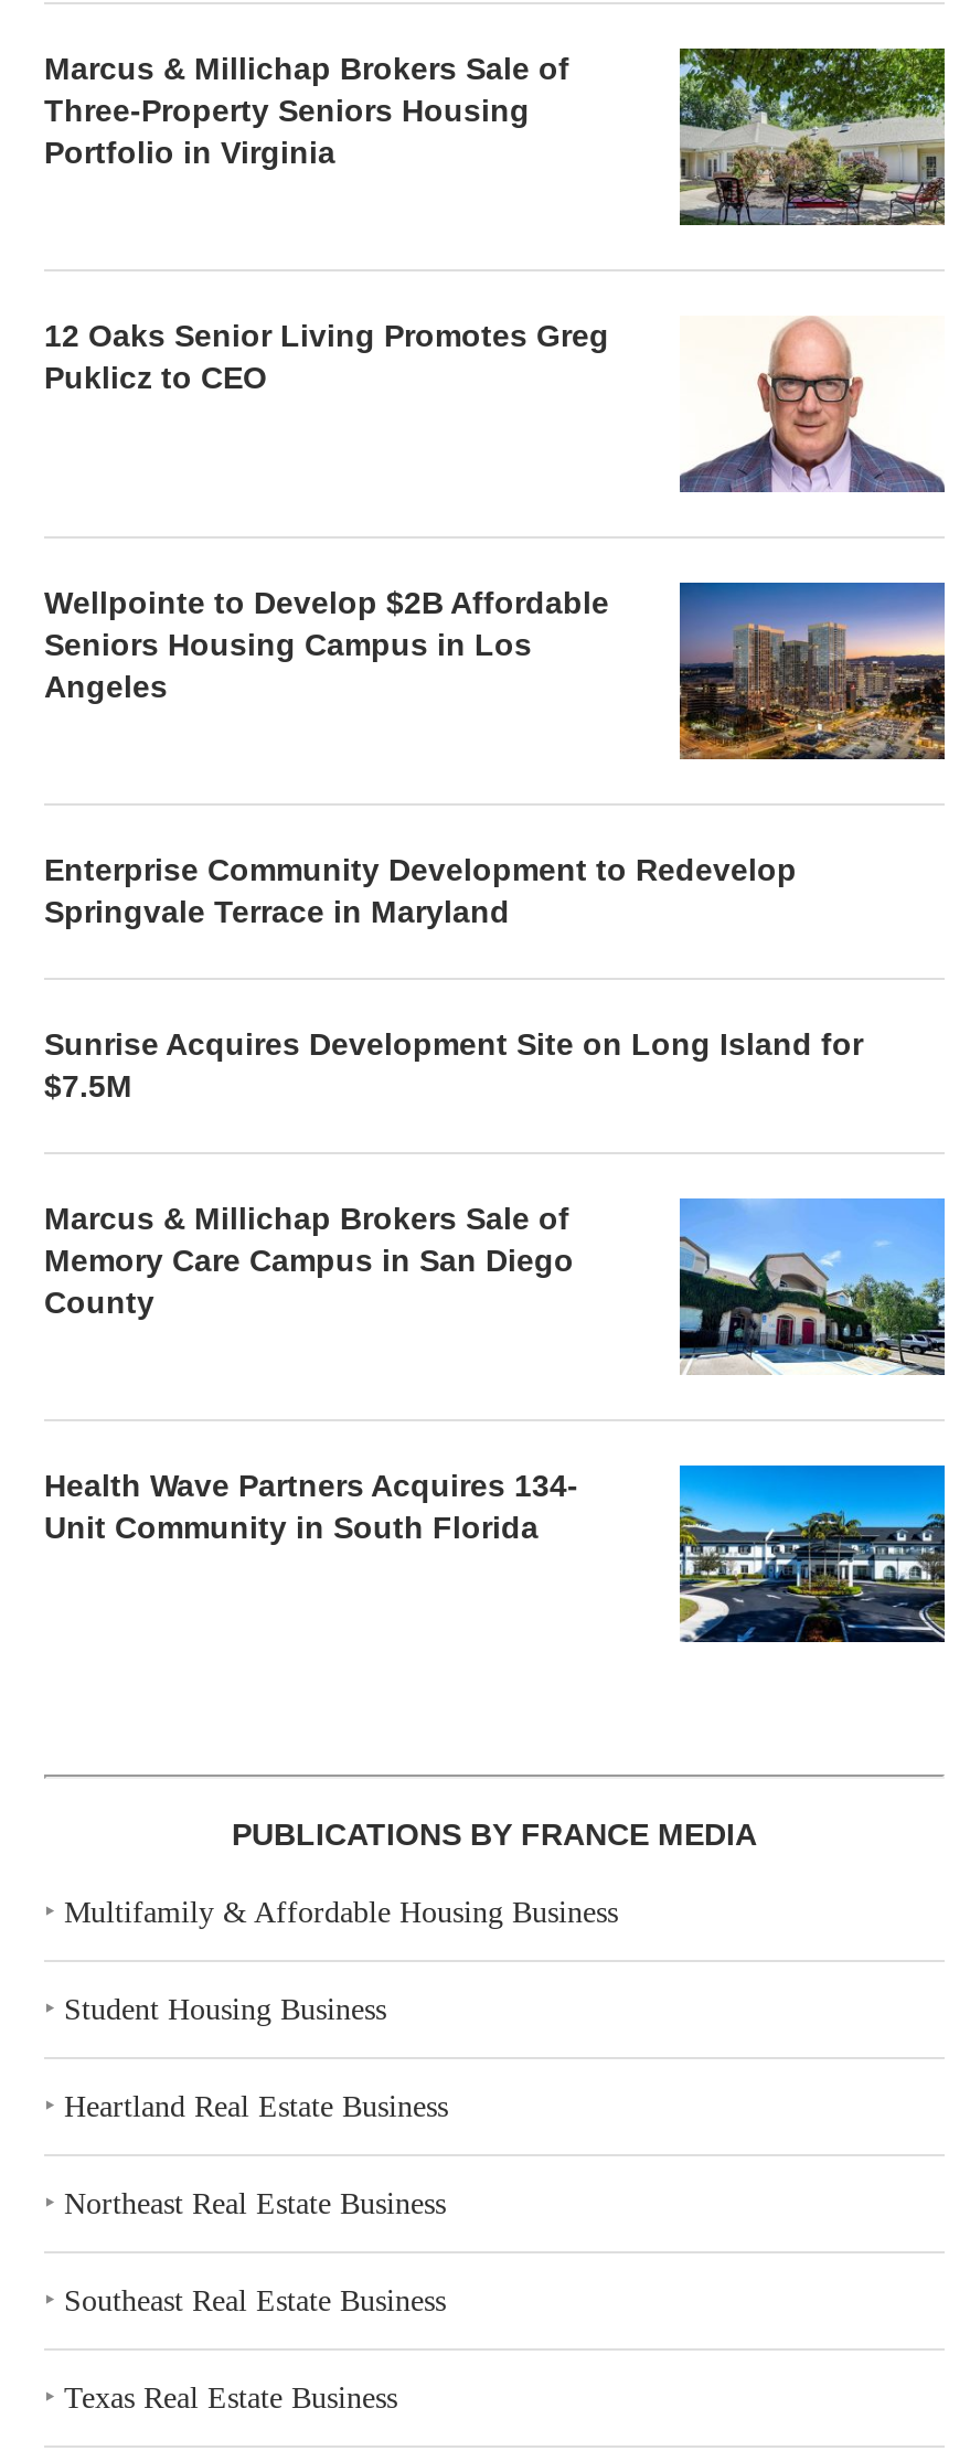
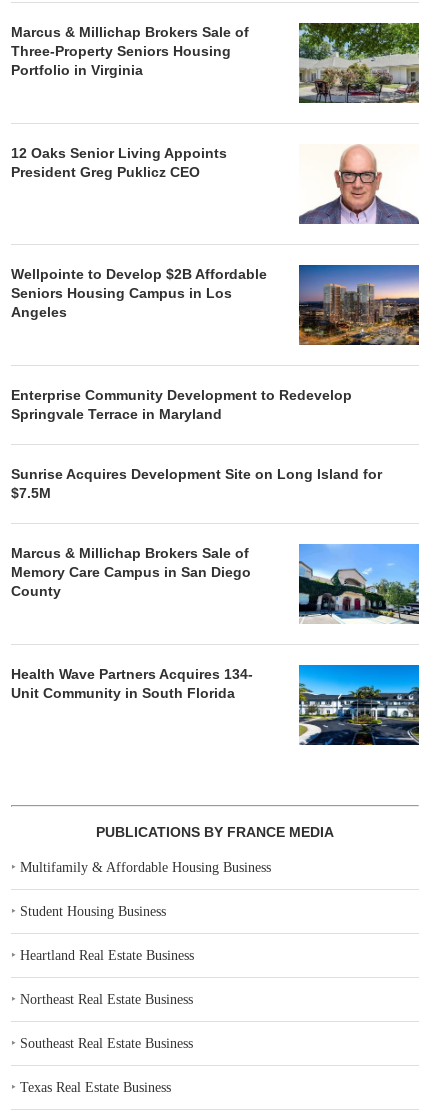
[44,318,609,396] 12 Oaks Senior Living Promotes Greg | Puklicz to CEO -> [11,145,227,180] 12 Oaks Senior Living Appoints | President Greg Puklicz CEO

